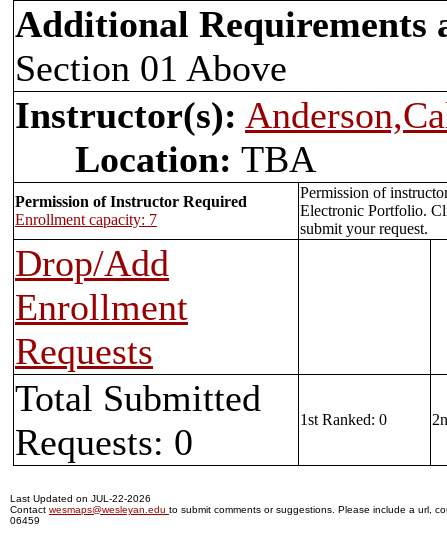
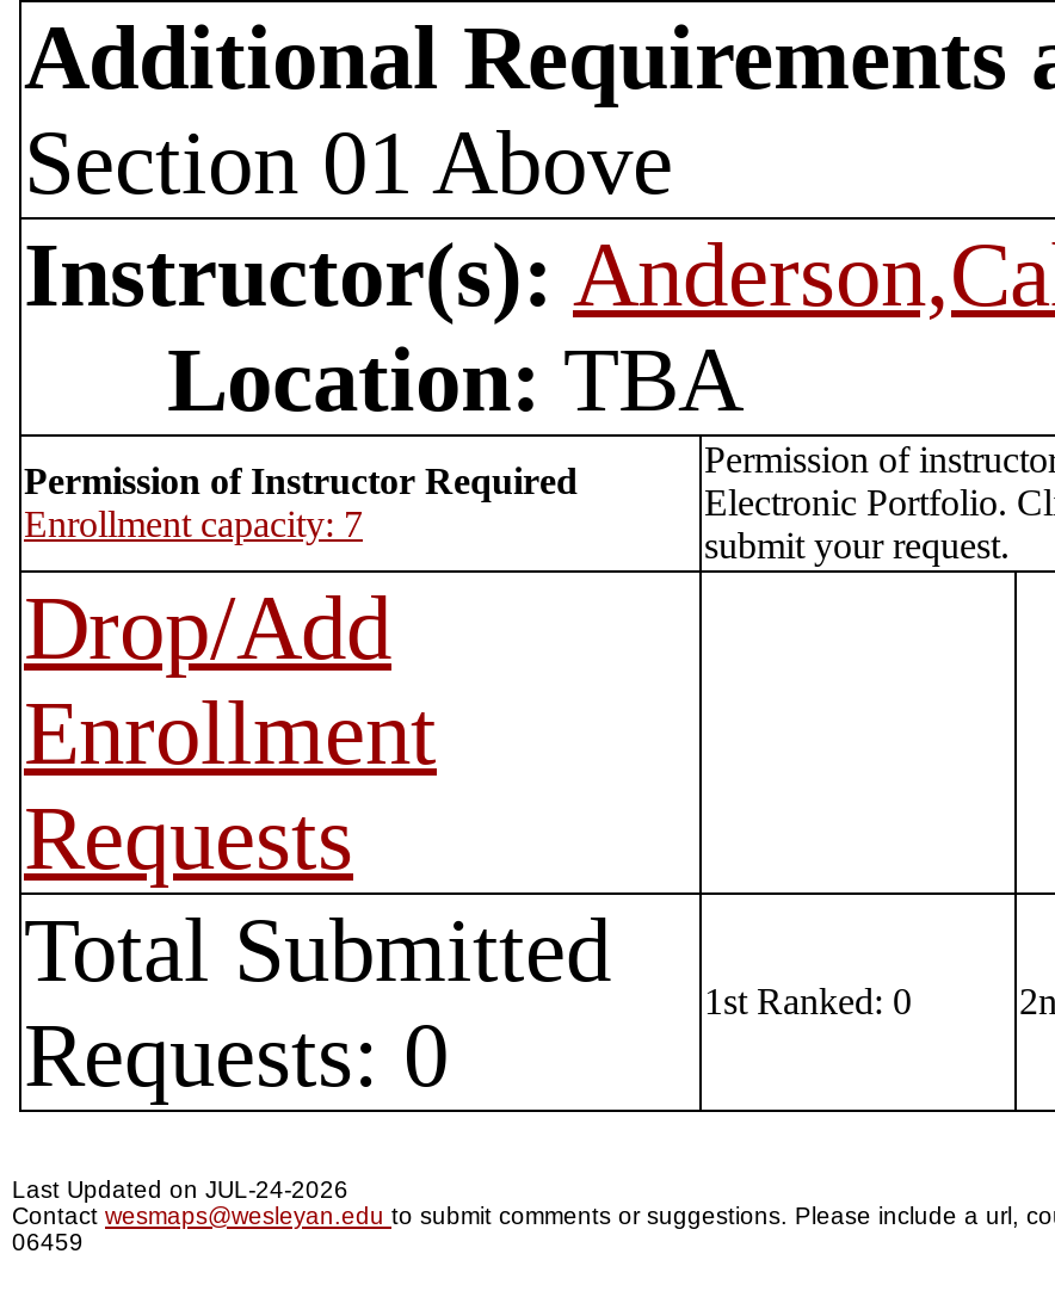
[10,493,151,504] Last Updated on JUL-22-2026 -> [12,1176,348,1203] Last Updated on JUL-24-2026

